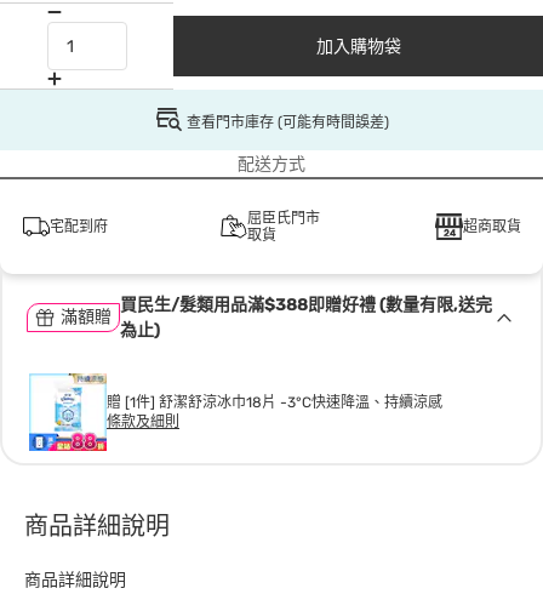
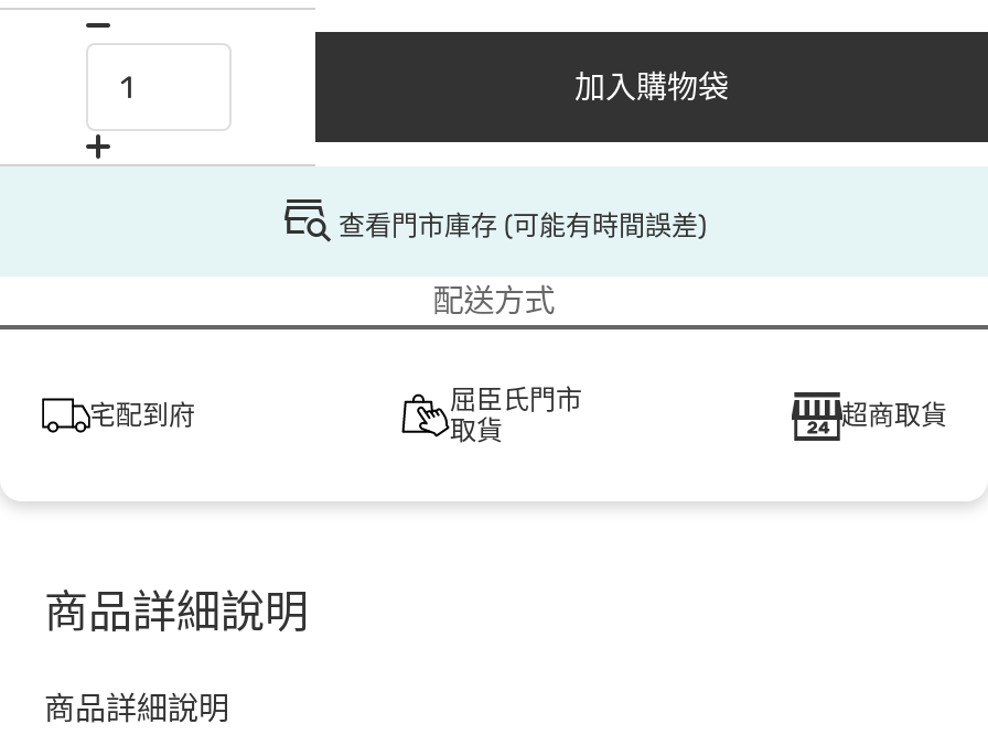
[120,295,492,341] 買民生/髮類用品滿$388即贈好禮 (數量有限,送完 | 為止) -> none
[61,307,112,327] 滿額贈 -> none
[28,372,442,452] [image] | 贈 [1件] 舒潔舒涼冰巾18片 -3°C快速降溫、持續涼感 | 條款及細則 -> none

